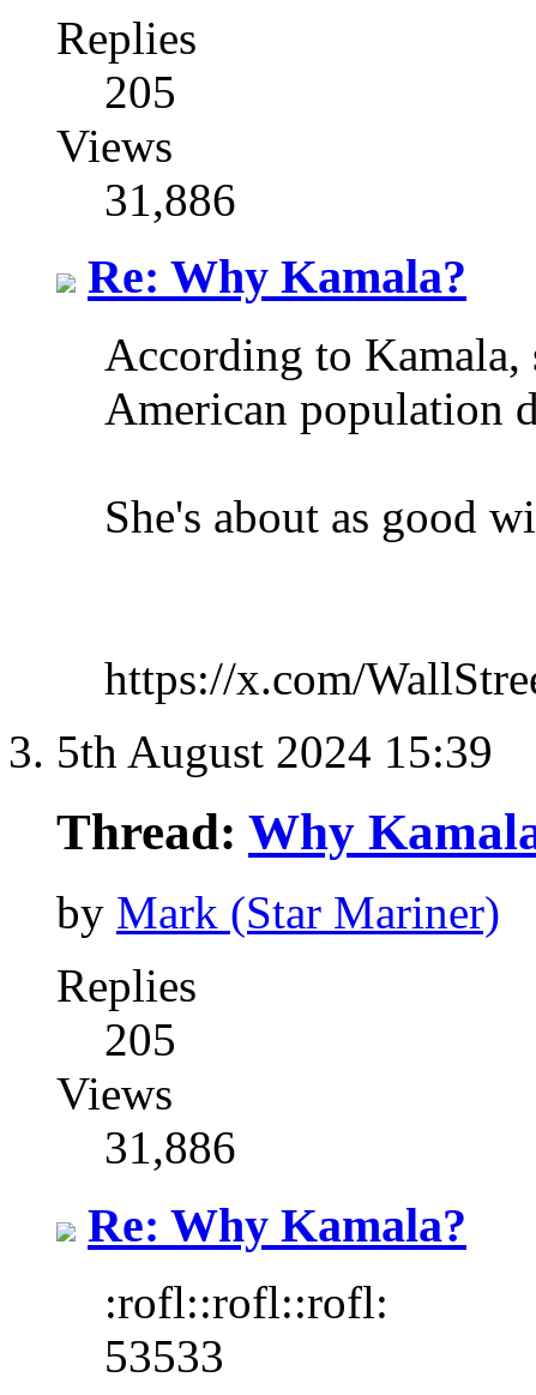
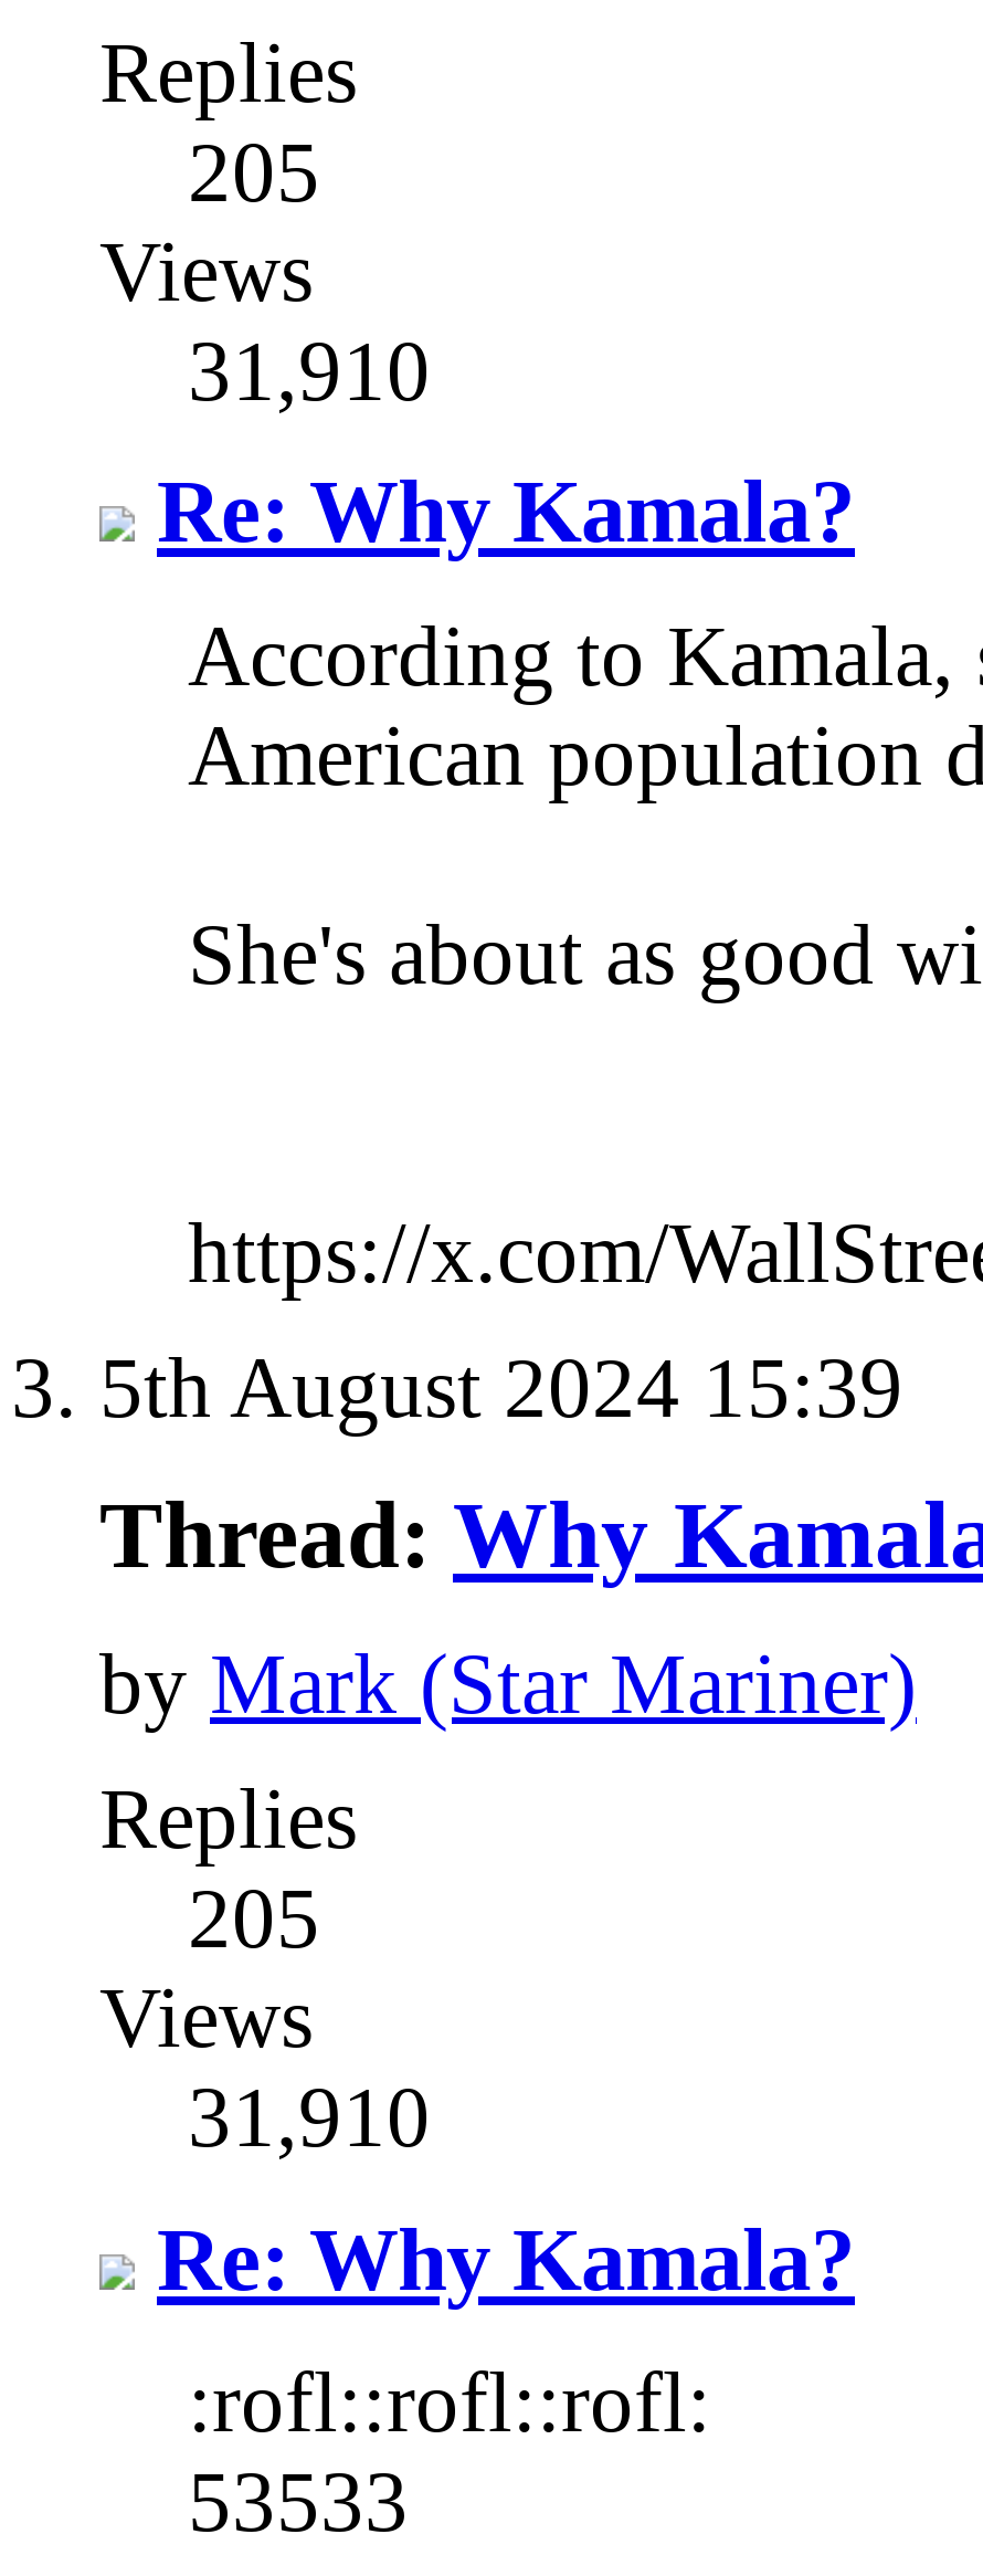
[104,174,236,225] 31,886 -> [188,322,431,417] 31,910
[104,1122,236,1173] 31,886 -> [188,2069,431,2164] 31,910

